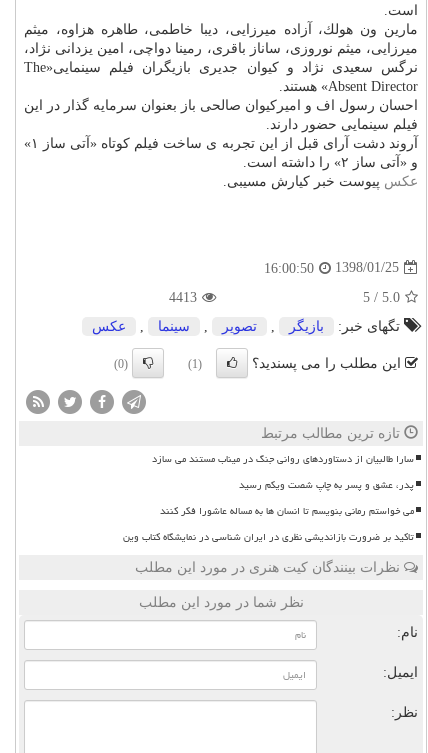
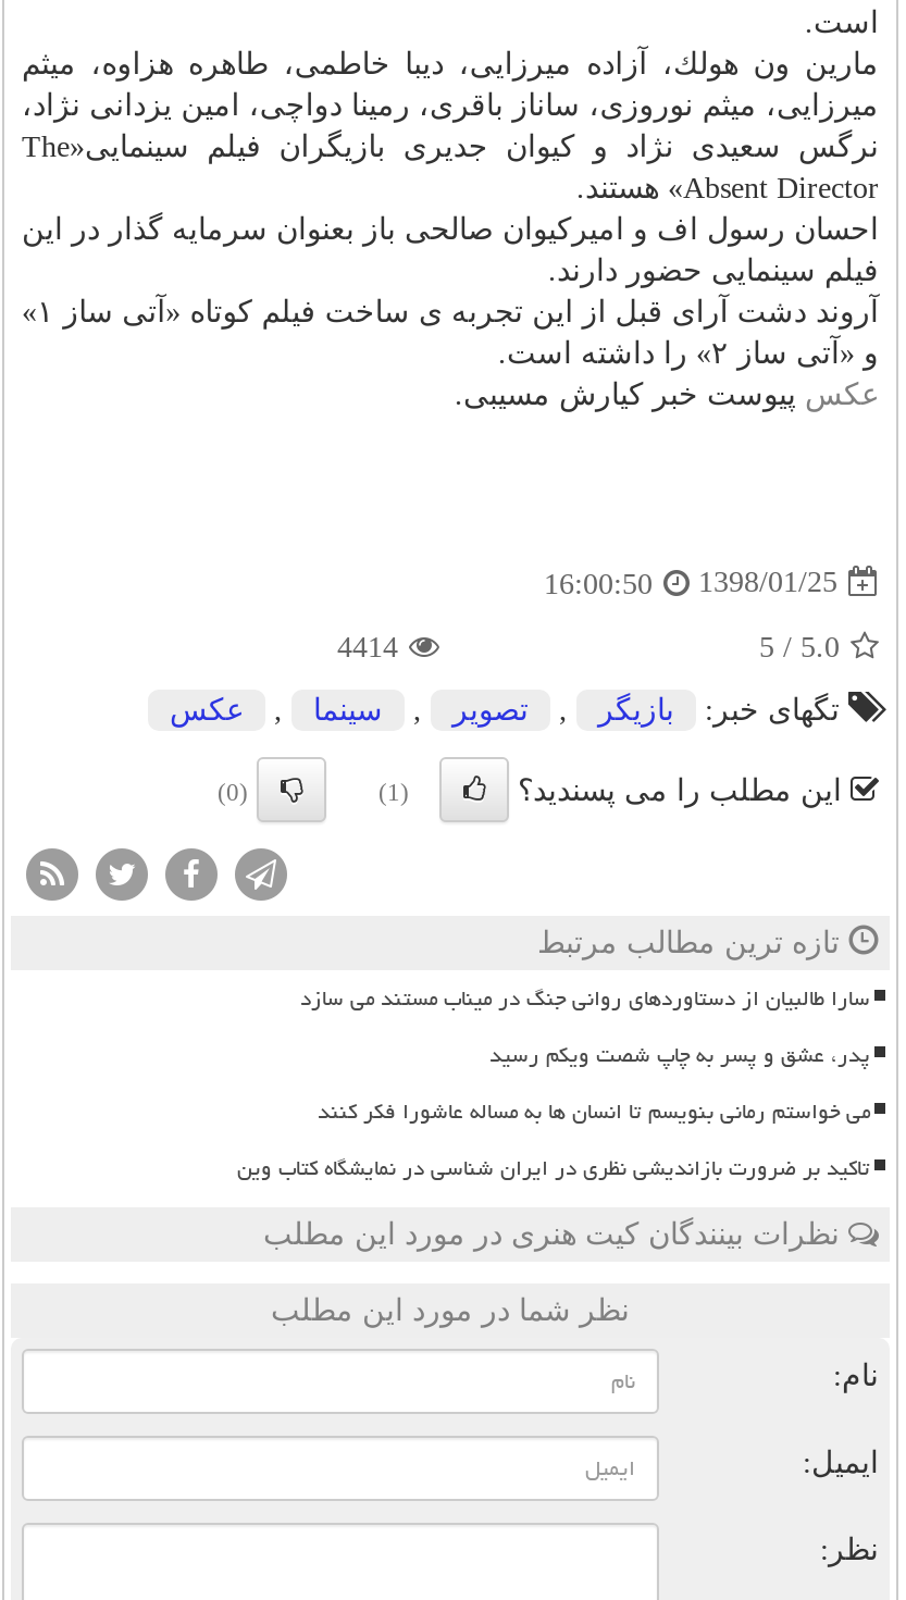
[169,290,197,305] 4413 -> [337,631,398,664] 4414

